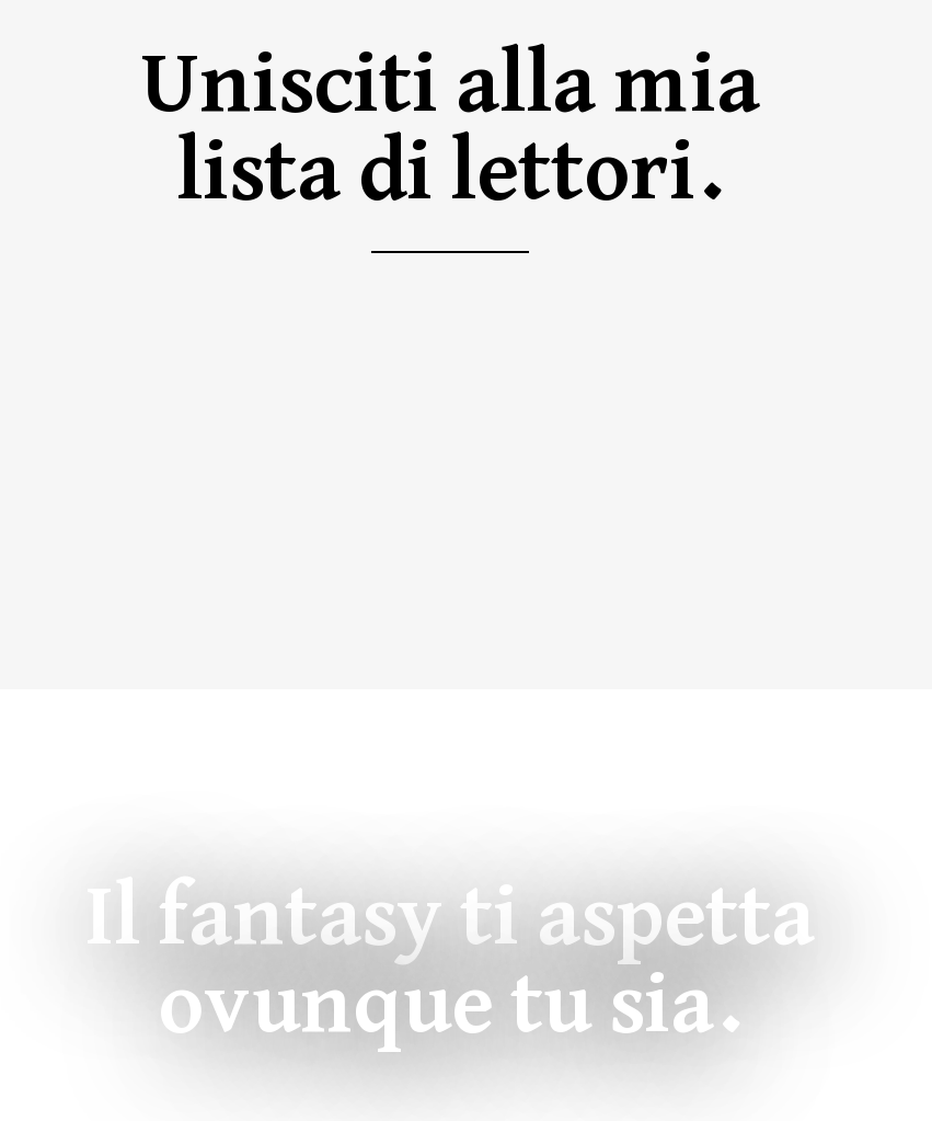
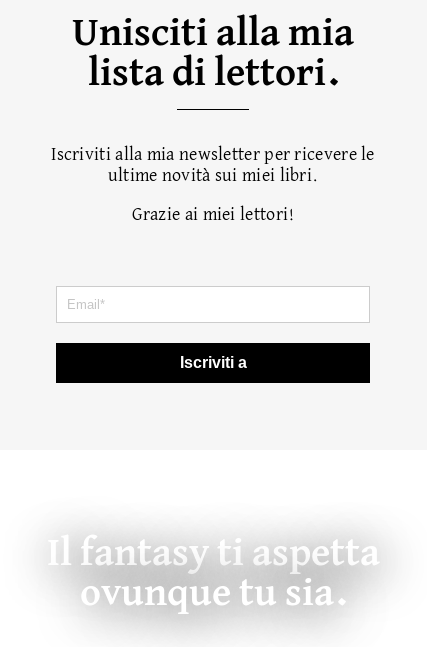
none -> [51,146,375,224] Iscriviti alla mia newsletter per ricevere le | ultime novità sui miei libri. | Grazie ai miei lettori!
none -> [179,354,246,371] Iscriviti a

